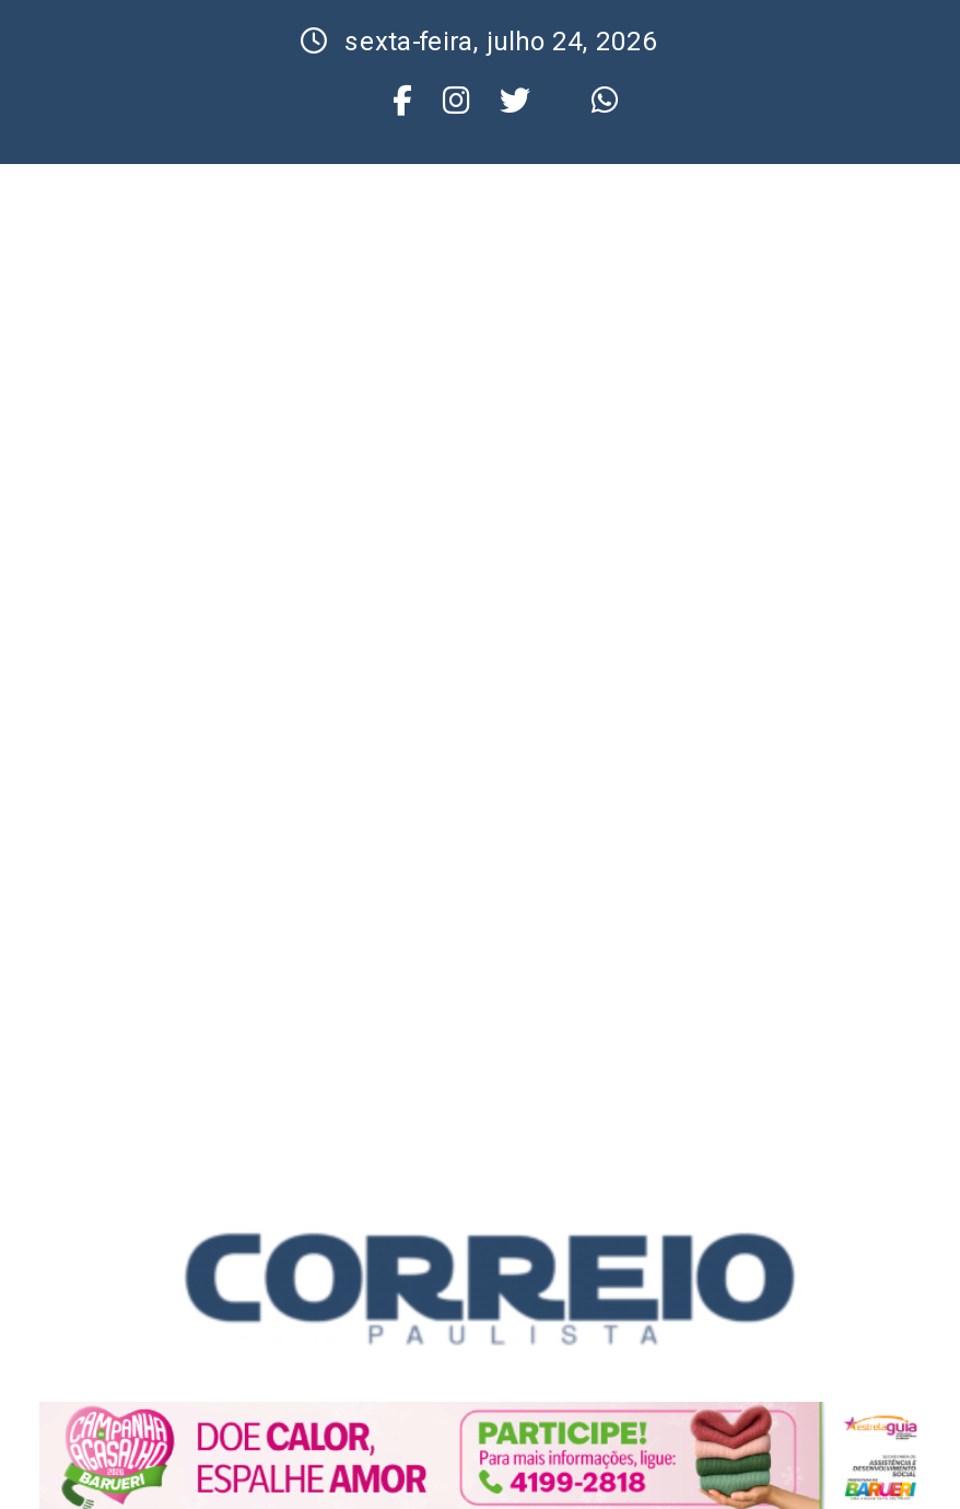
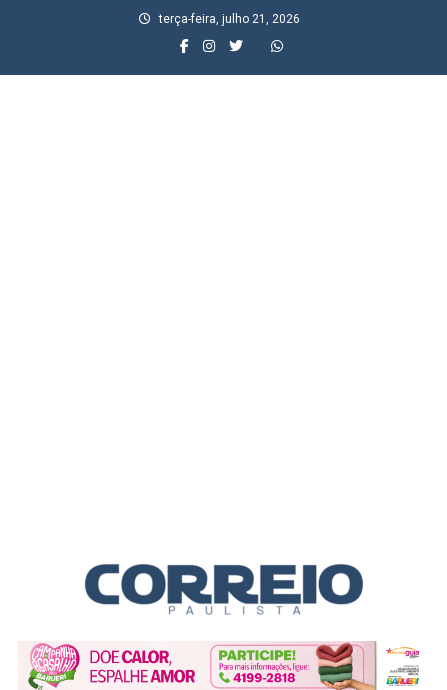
[344,26,657,57] sexta-feira, julho 24, 2026 -> [158,12,299,26] terça-feira, julho 21, 2026

